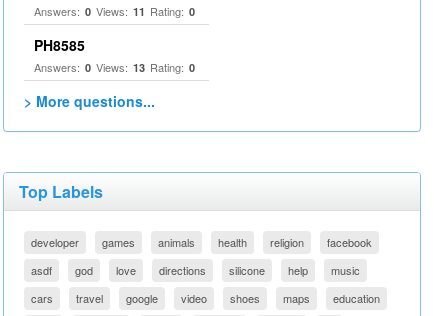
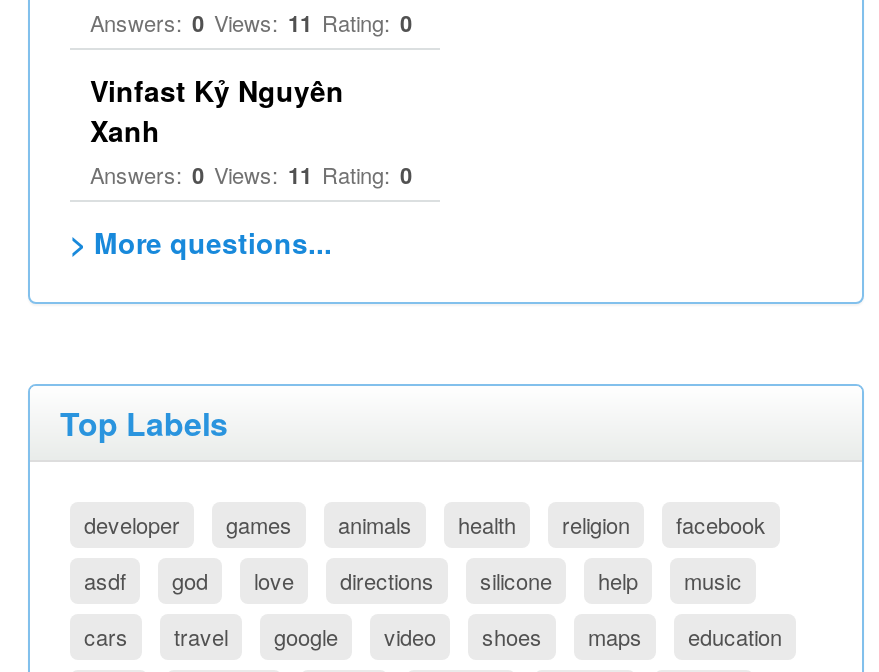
[34,35,195,75] PH8585 | Answers: 0 Views: 13 Rating: 0 -> [90,70,412,190] Vinfast Kỷ Nguyên | Xanh | Answers: 0 Views: 11 Rating: 0

